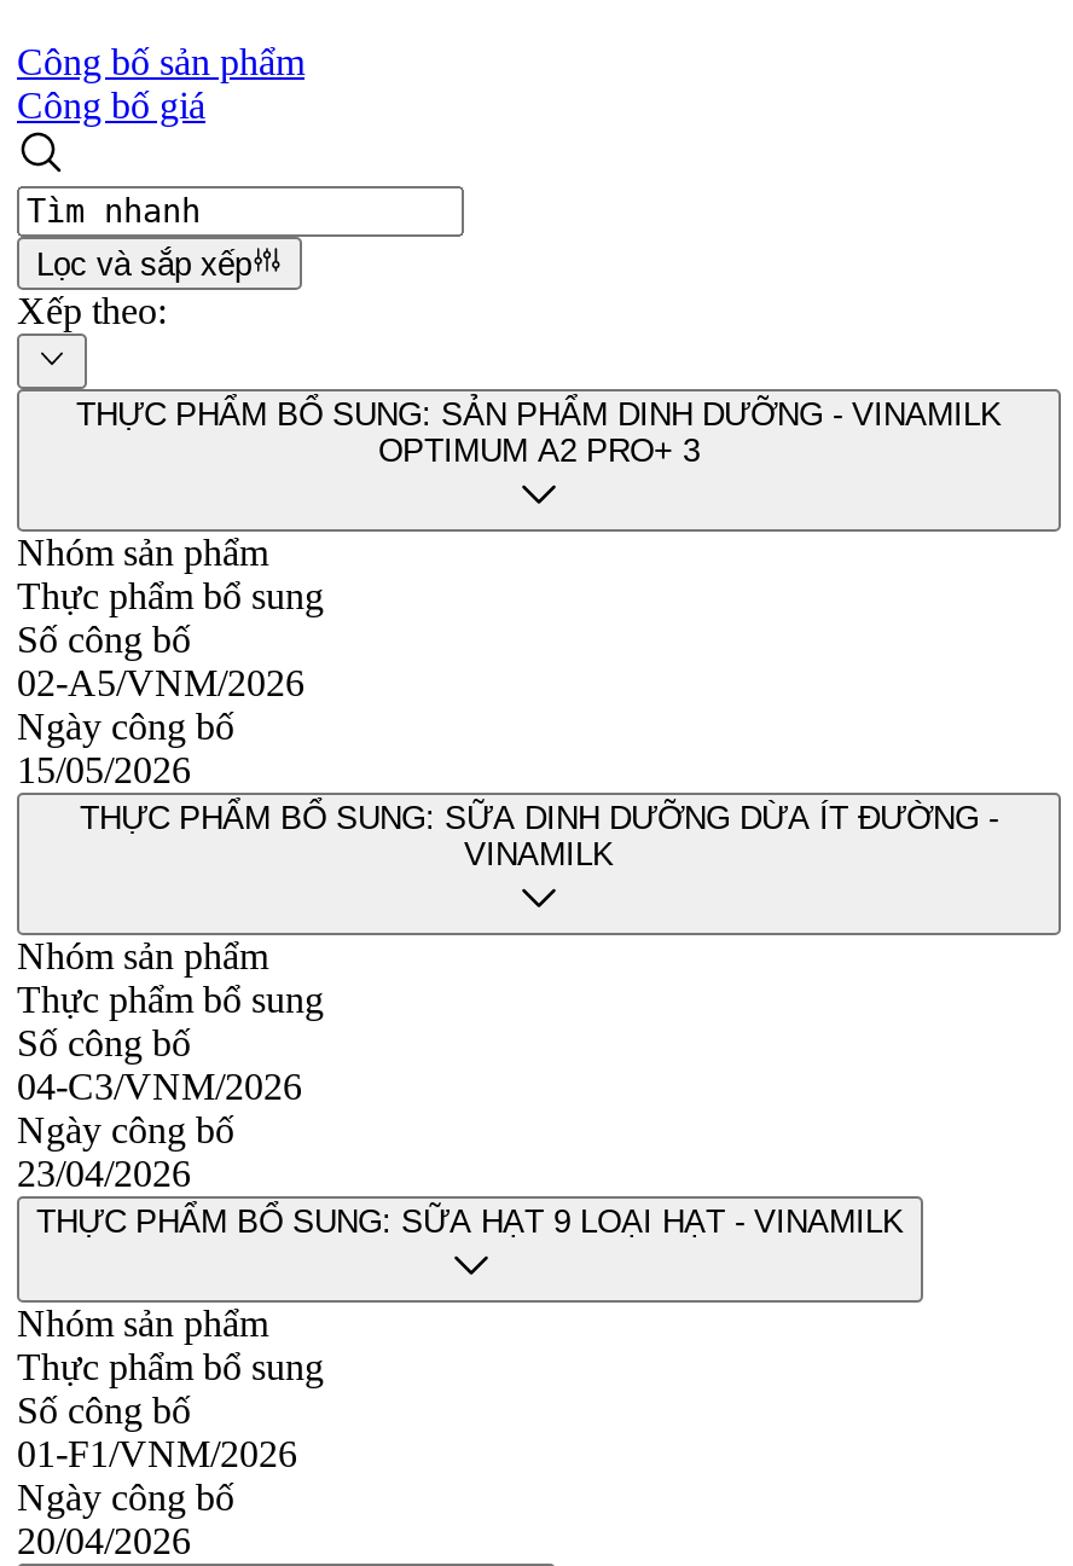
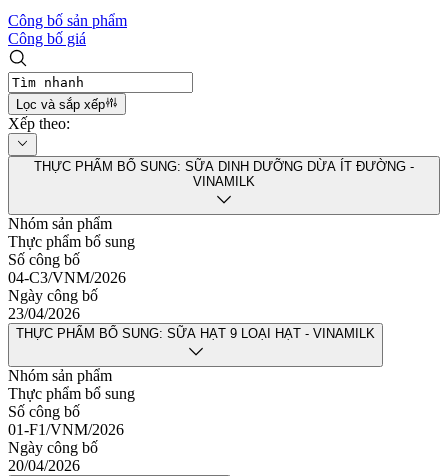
[17,395,1002,789] THỰC PHẨM BỔ SUNG: SẢN PHẨM DINH DƯỠNG - VINAMILK | OPTIMUM A2 PRO+ 3 | Nhóm sản phẩm | Thực phẩm bổ sung | Số công bố | 02-A5/VNM/2026 | Ngày công bố | 15/05/2026 -> none

